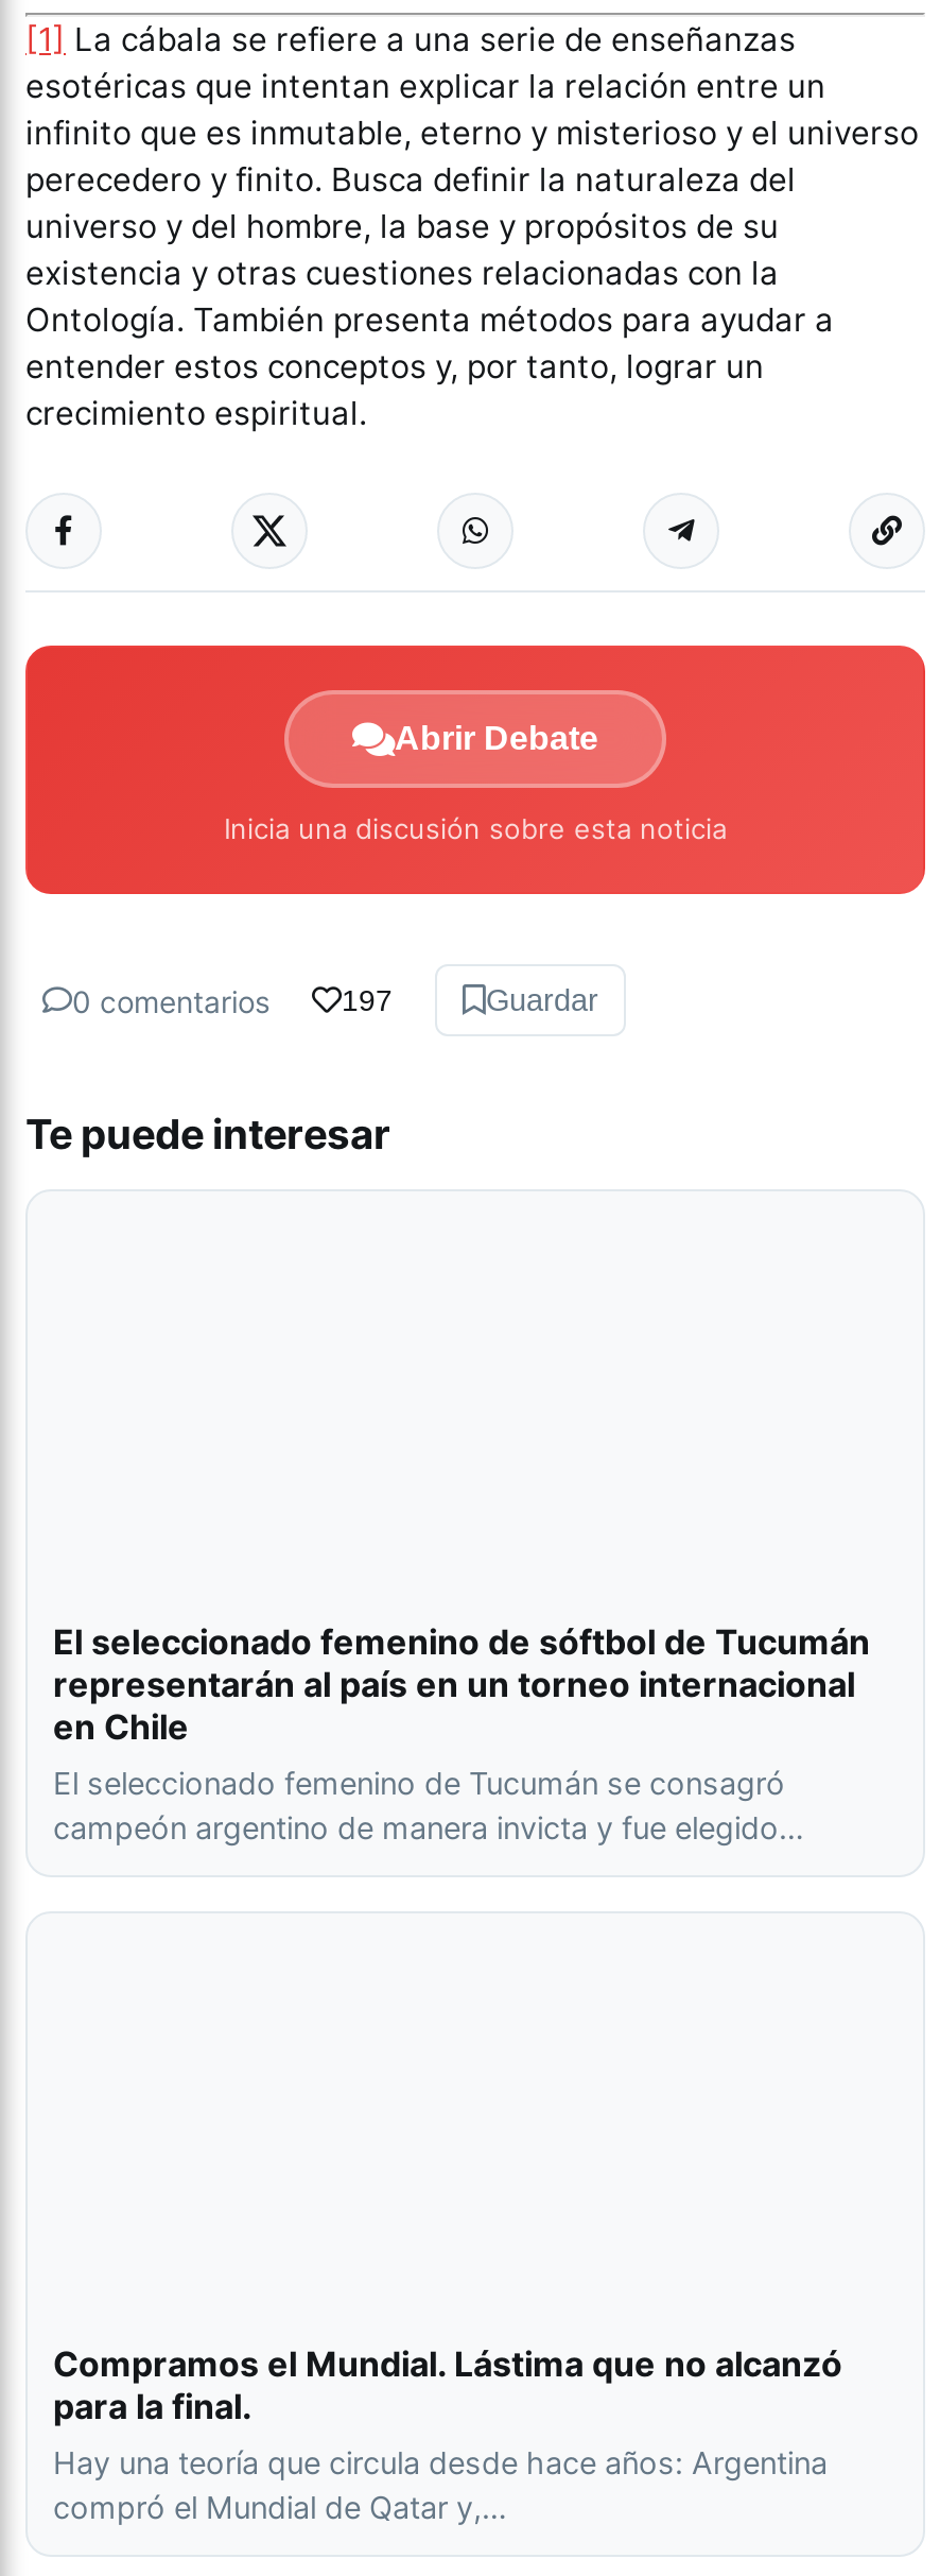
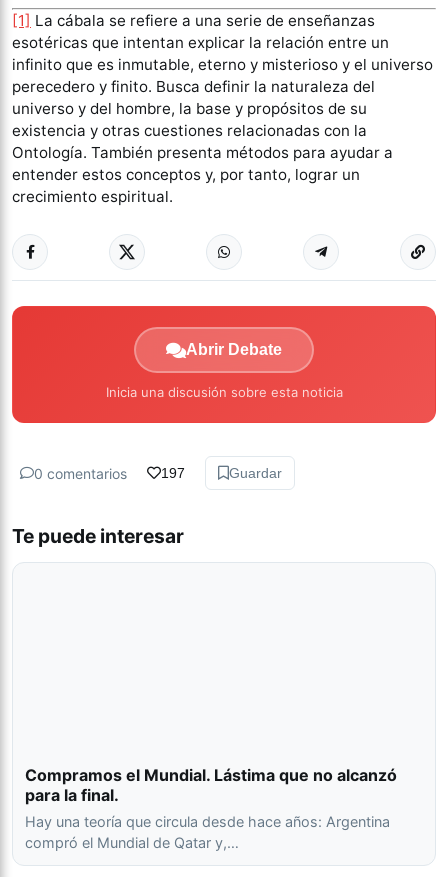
[53,1621,870,1846] El seleccionado femenino de sóftbol de Tucumán | representarán al país en un torneo internacional | en Chile | El seleccionado femenino de Tucumán se consagró | campeón argentino de manera invicta y fue elegido… -> none

